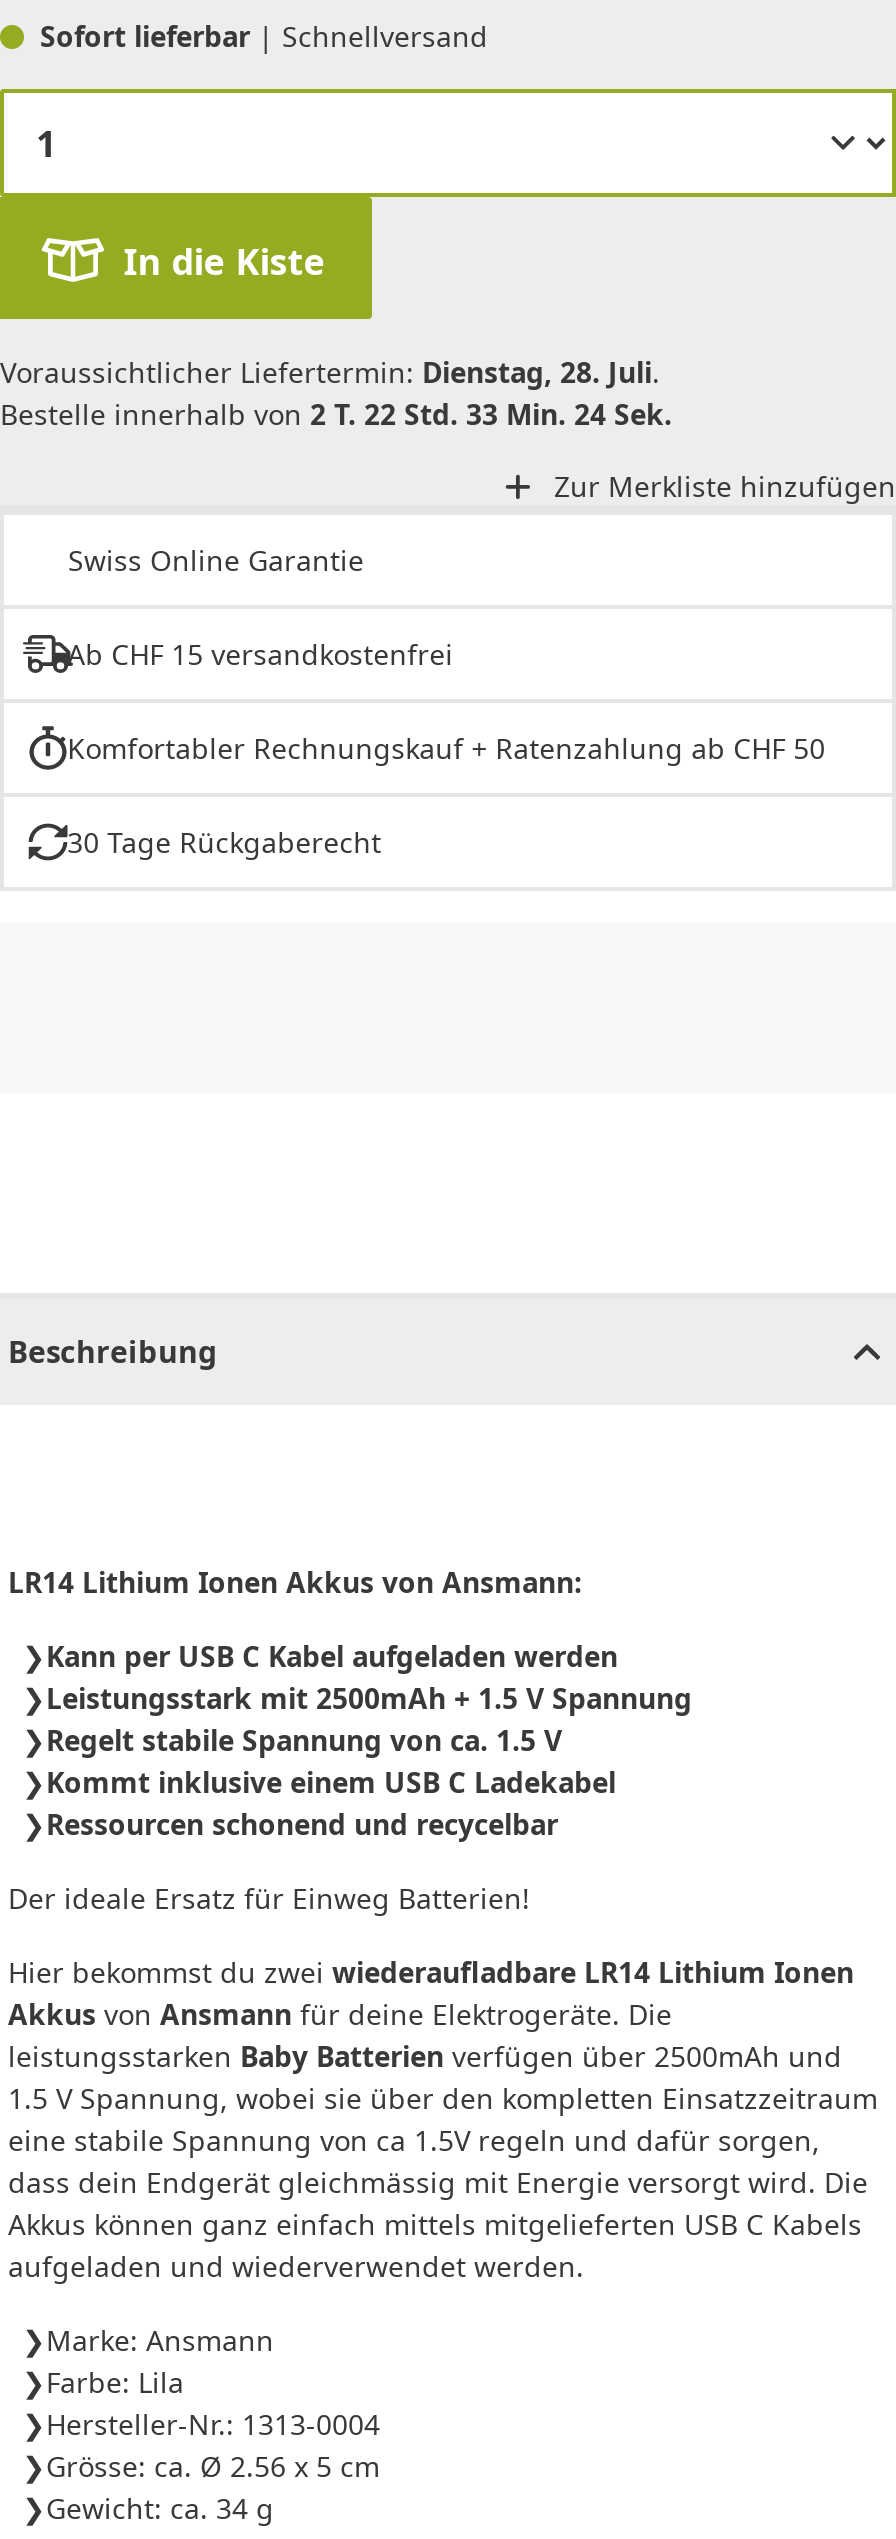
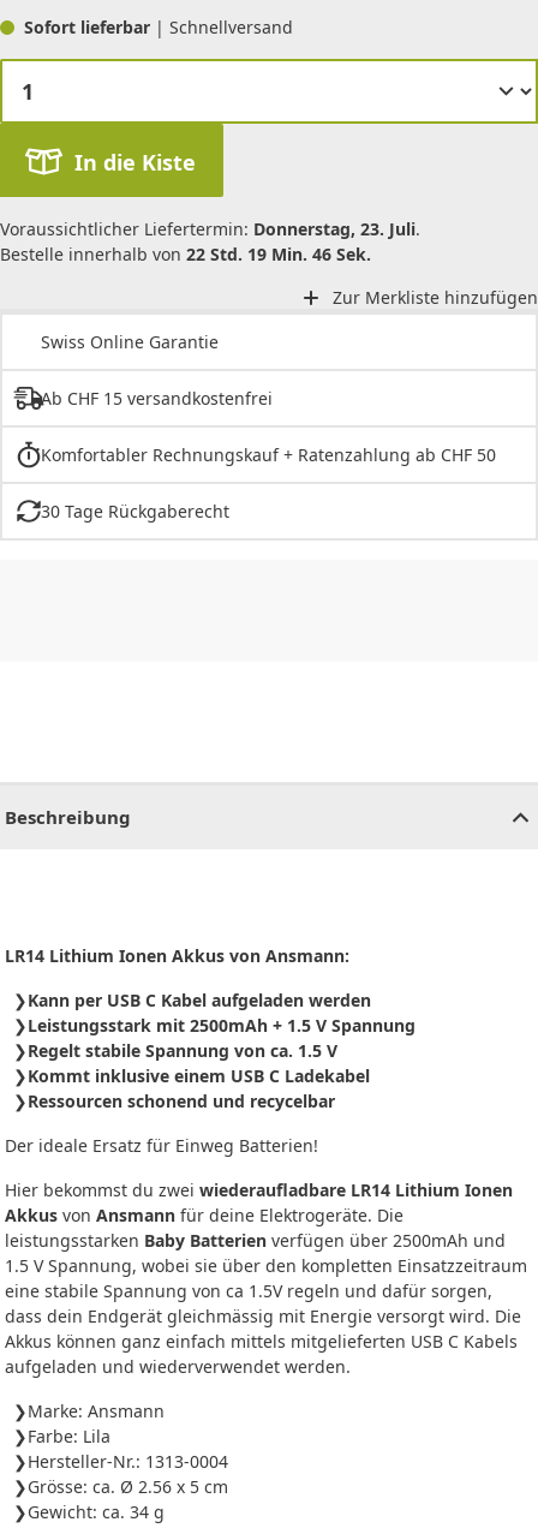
[0,352,672,432] Voraussichtlicher Liefertermin: Dienstag, 28. Juli. | Bestelle innerhalb von 2 T. 22 Std. 33 Min. 24 Sek. -> [0,217,420,265] Voraussichtlicher Liefertermin: Donnerstag, 23. Juli. | Bestelle innerhalb von 22 Std. 19 Min. 46 Sek.

